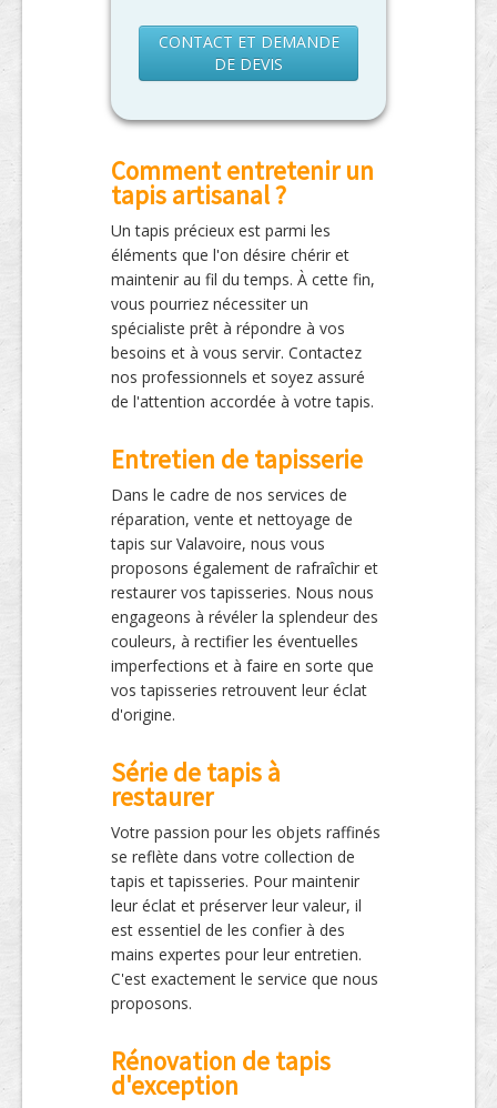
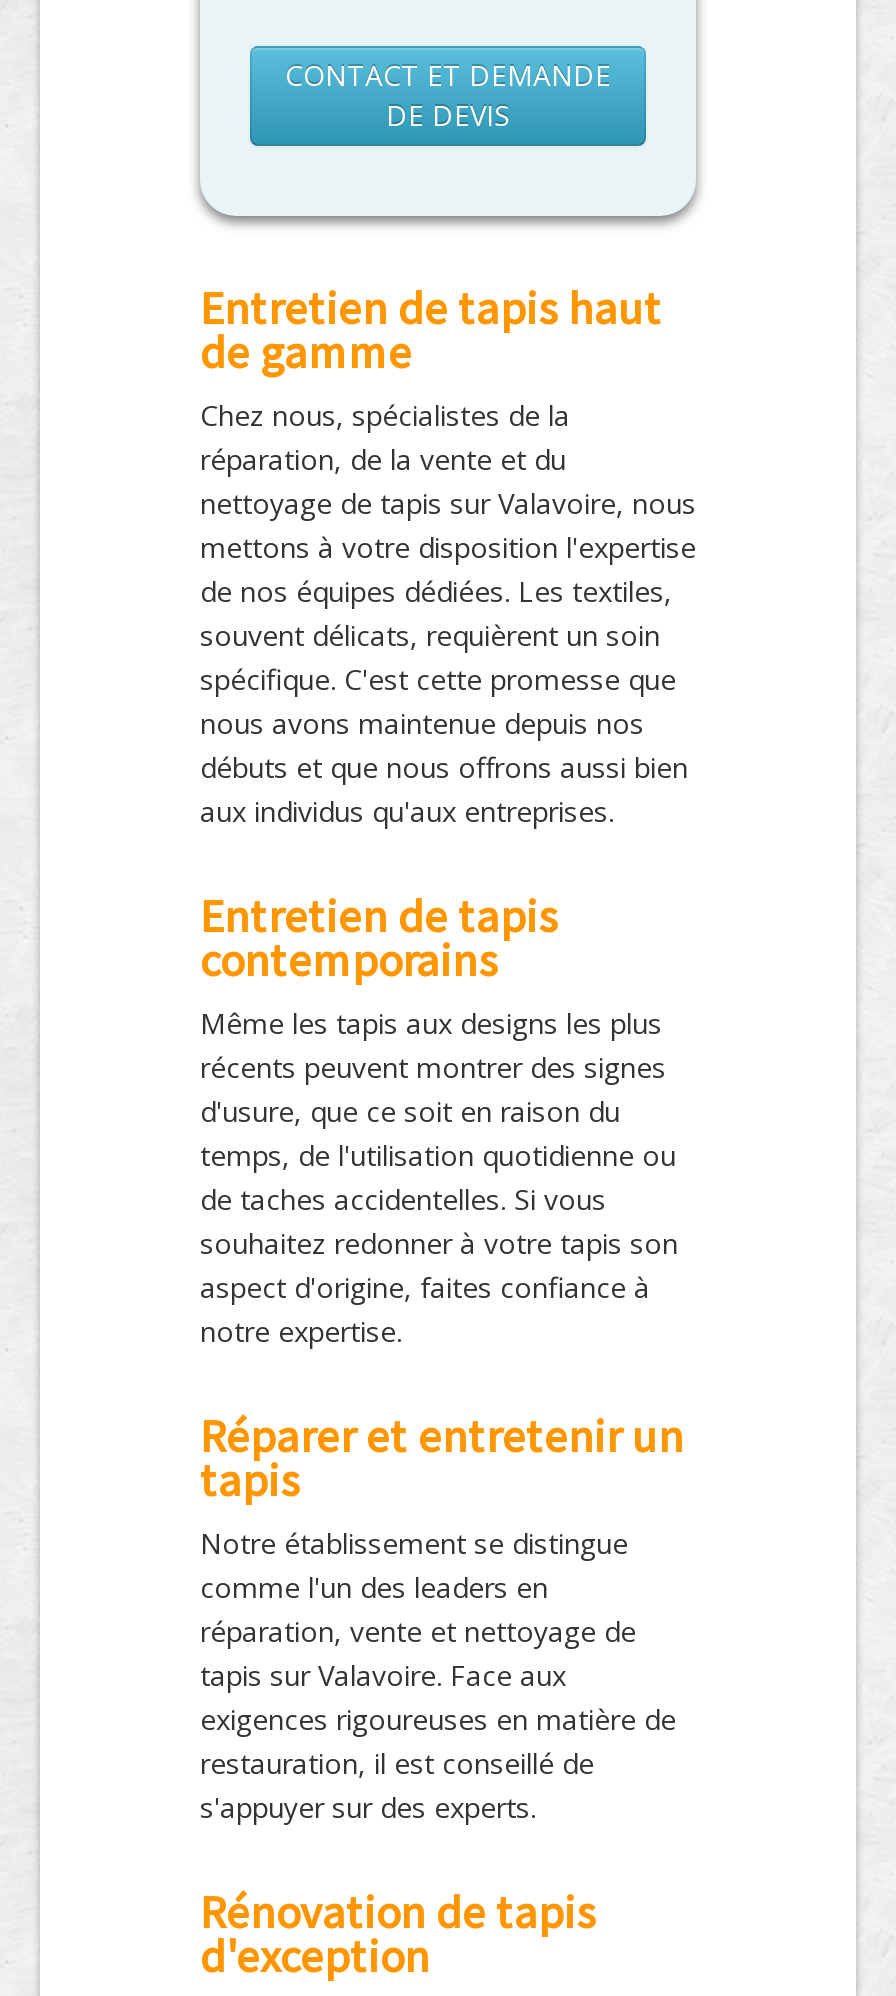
[111,154,375,505] Comment entretenir un | tapis artisanal ? | Un tapis précieux est parmi les | éléments que l'on désire chérir et | maintenir au fil du temps. À cette fin, | vous pourriez nécessiter un | spécialiste prêt à répondre à vos | besoins et à vous servir. Contactez | nos professionnels et soyez assuré | de l'attention accordée à votre tapis. | Entretien de tapisserie | Dans le cadre de nos services de -> [200,278,696,1606] Entretien de tapis haut | de gamme | Chez nous, spécialistes de la | réparation, de la vente et du | nettoyage de tapis sur Valavoire, nous | mettons à votre disposition l'expertise | de nos équipes dédiées. Les textiles, | souvent délicats, requièrent un soin | spécifique. C'est cette promesse que | nous avons maintenue depuis nos | débuts et que nous offrons aussi bien | aux individus qu'aux entreprises. | Entretien de tapis | contemporains | Même les tapis aux designs les plus | récents peuvent montrer des signes | d'usure, que ce soit en raison du | temps, de l'utilisation quotidienne ou | de taches accidentelles. Si vous | souhaitez redonner à votre tapis son | aspect d'origine, faites confiance à | notre expertise. | Réparer et entretenir un | tapis | Notre établissement se distingue | comme l'un des leaders en
moved [111,508,353,530] -> [200,1612,636,1650]: réparation, vente et nettoyage de
[111,533,381,1014] tapis sur Valavoire, nous vous | proposons également de rafraîchir et | restaurer vos tapisseries. Nous nous | engageons à révéler la splendeur des | couleurs, à rectifier les éventuelles | imperfections et à faire en sorte que | vos tapisseries retrouvent leur éclat | d'origine. | Série de tapis à | restaurer | Votre passion pour les objets raffinés | se reflète dans votre collection de | tapis et tapisseries. Pour maintenir | leur éclat et préserver leur valeur, il | est essentiel de les confier à des | mains expertes pour leur entretien. | C'est exactement le service que nous | proposons. -> [200,1656,676,1826] tapis sur Valavoire. Face aux | exigences rigoureuses en matière de | restauration, il est conseillé de | s'appuyer sur des experts.

